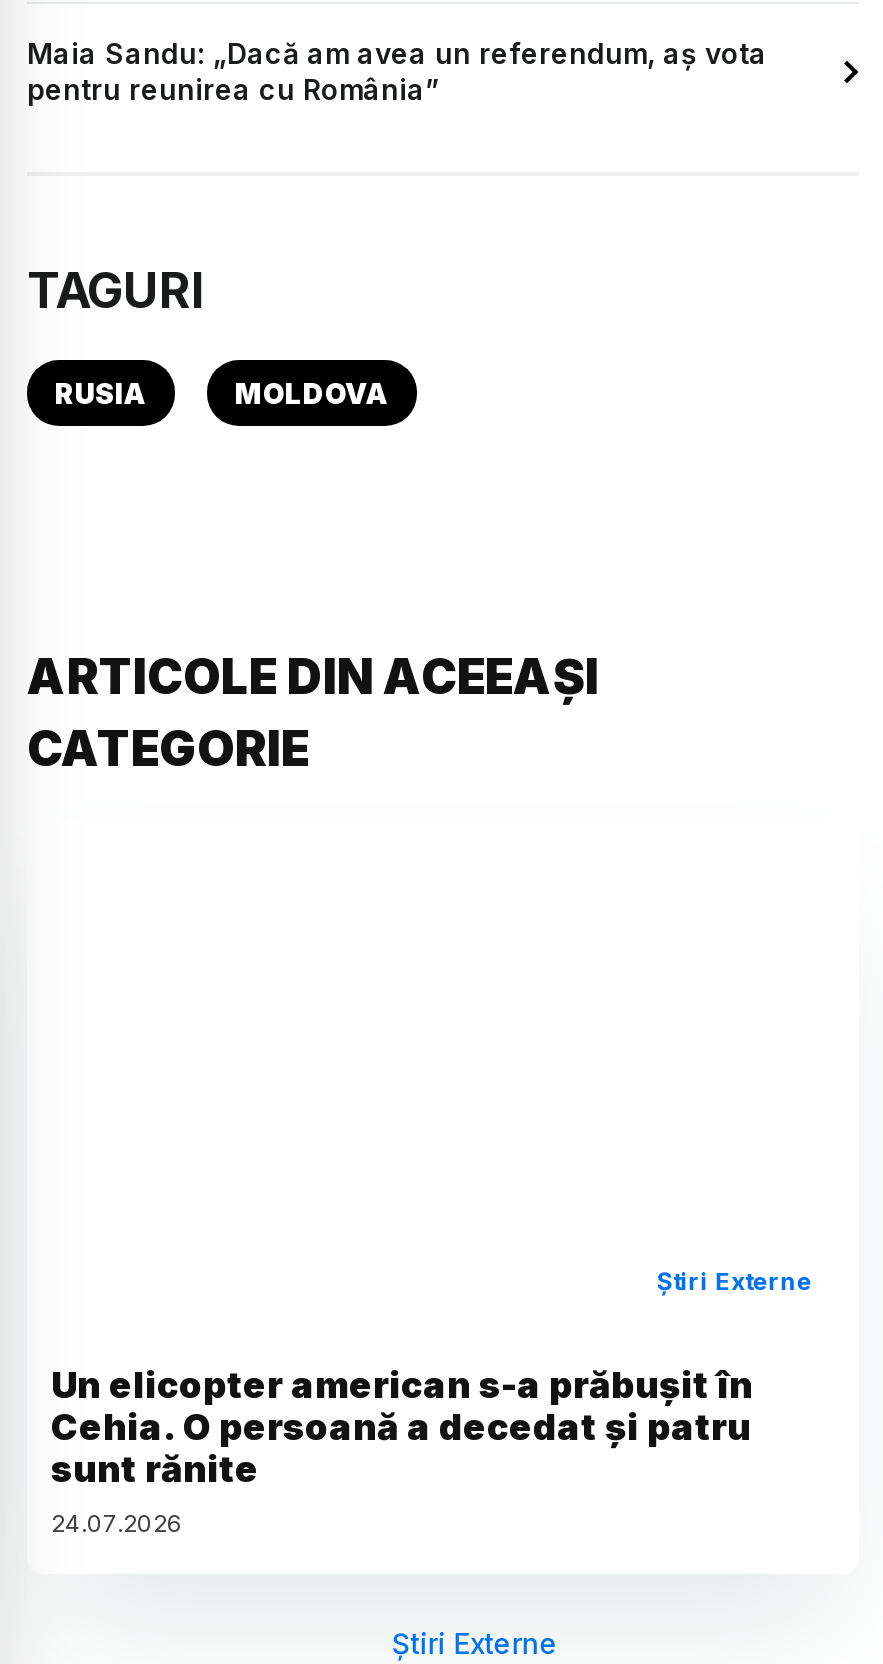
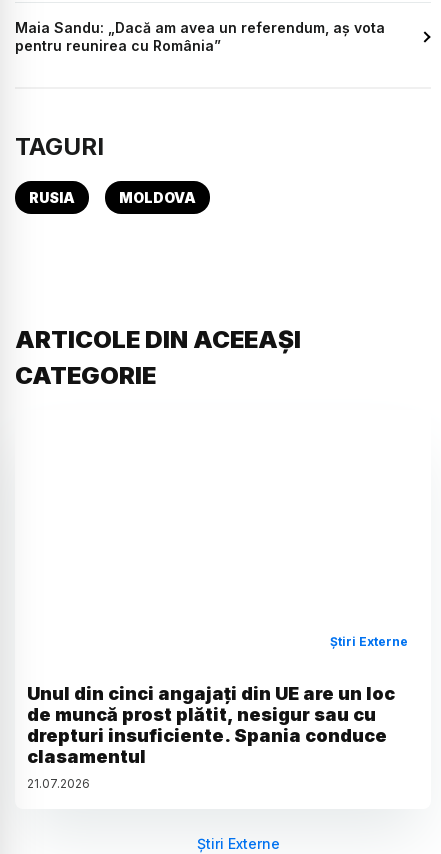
[51,1363,753,1537] Un elicopter american s-a prăbușit în | Cehia. O persoană a decedat și patru | sunt rănite | 24.07.2026 -> [27,683,395,791] Unul din cinci angajați din UE are un loc | de muncă prost plătit, nesigur sau cu | drepturi insuficiente. Spania conduce | clasamentul | 21.07.2026

